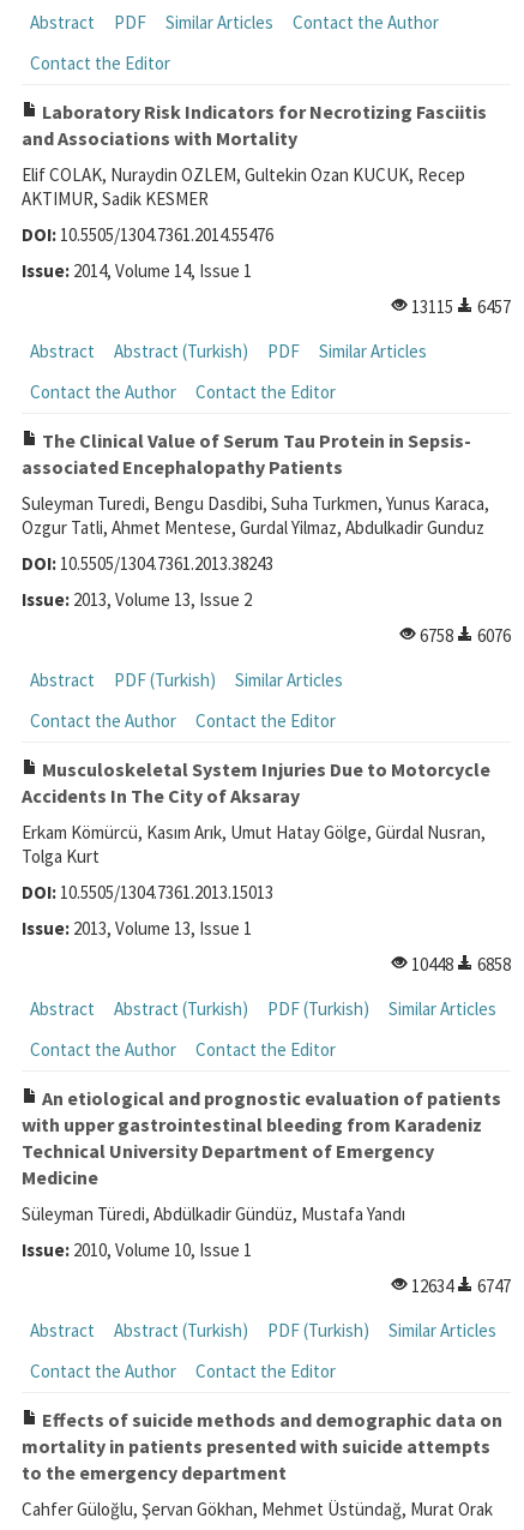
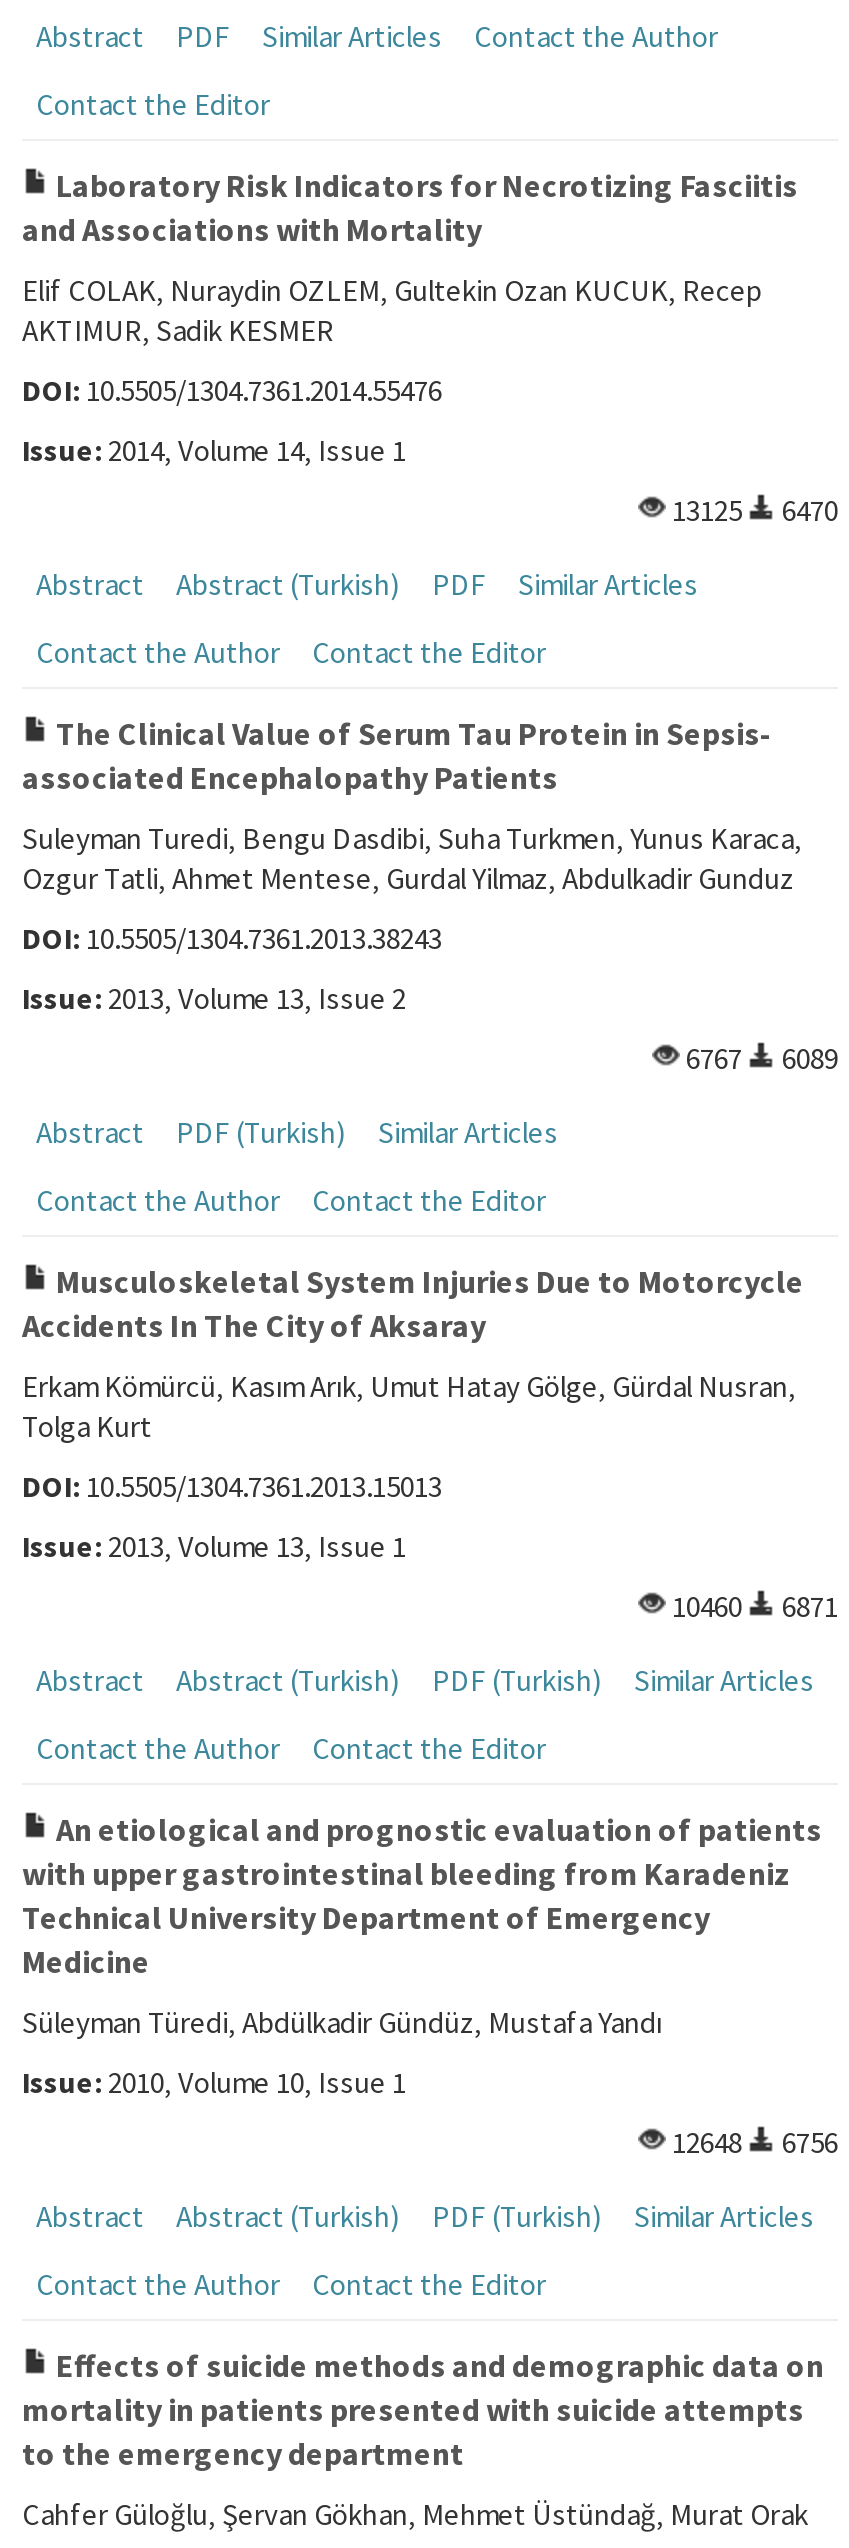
[408,295,457,318] 13115 -> [666,491,748,529] 13125
[474,295,511,318] 6457 -> [776,491,838,529] 6470
[416,624,457,647] 6758 -> [680,1039,748,1077] 6767
[474,624,511,647] 6076 -> [776,1039,838,1077] 6089
[408,953,457,976] 10448 -> [666,1587,748,1625] 10460
[474,953,511,976] 6858 -> [776,1587,838,1625] 6871
[408,1275,457,1297] 12634 -> [666,2123,748,2161] 12648
[474,1275,511,1297] 6747 -> [776,2123,838,2161] 6756

